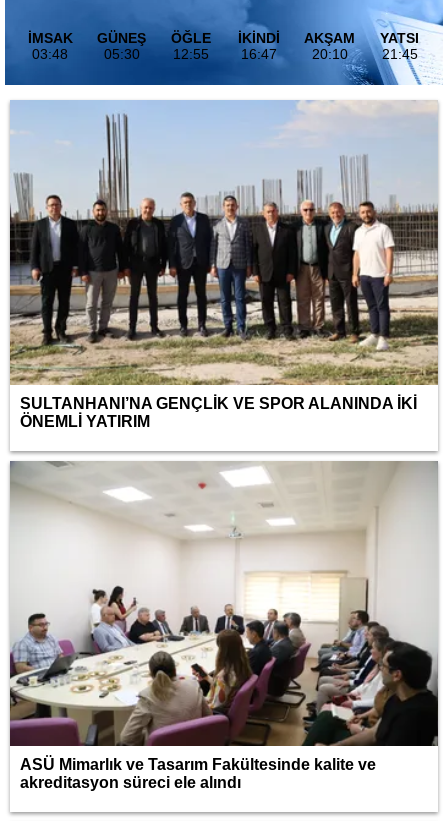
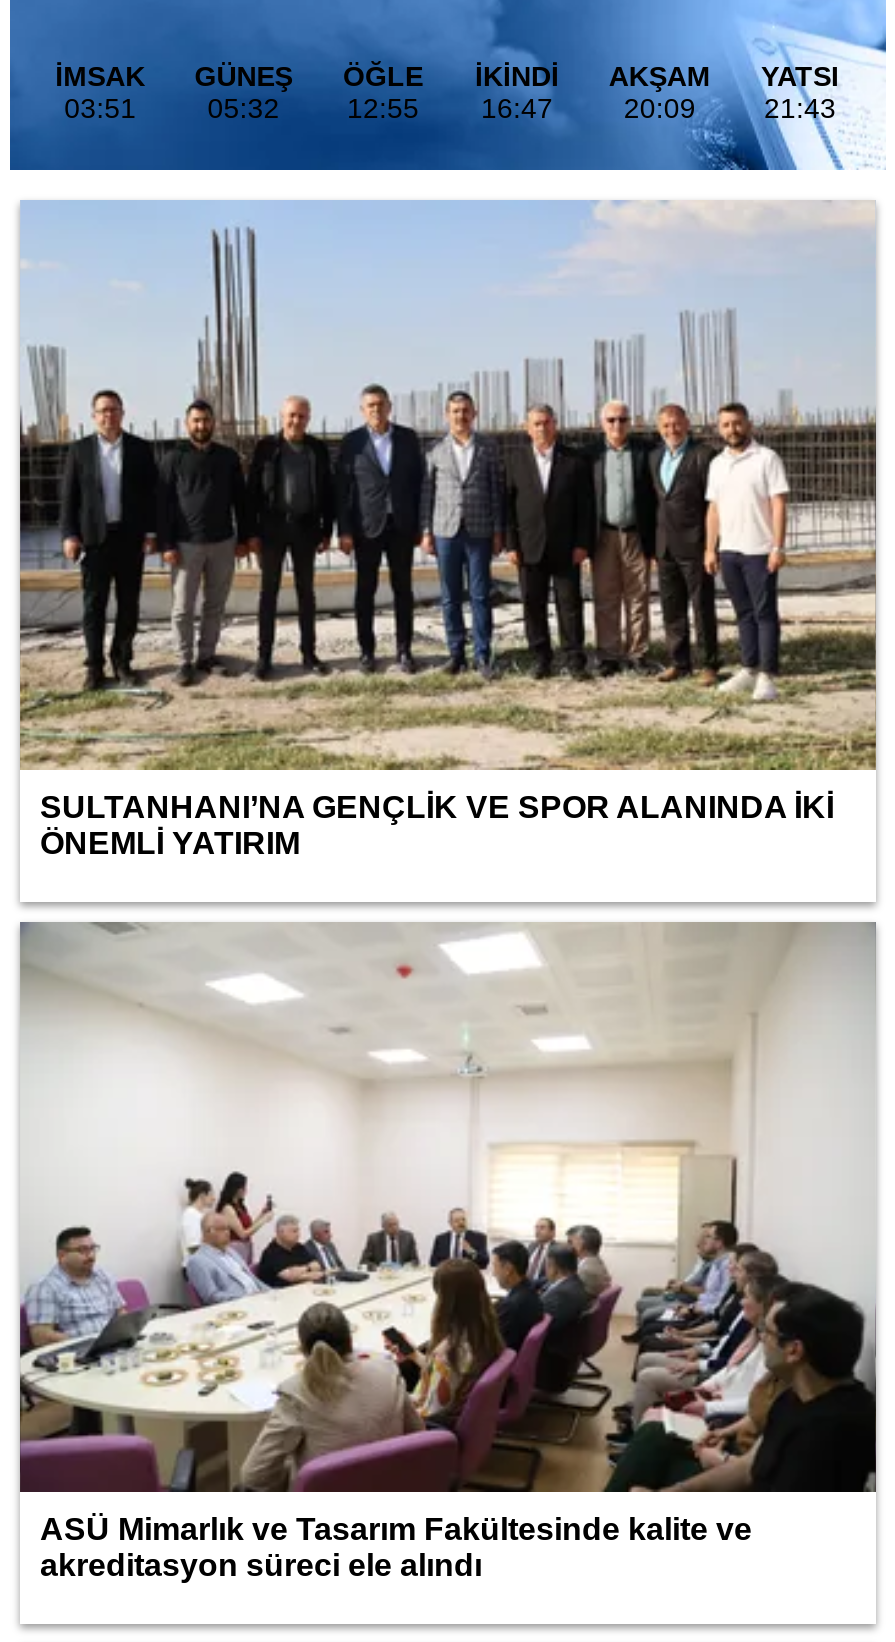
[32,46,68,62] 03:48 -> [64,92,136,124] 03:51
[104,46,140,62] 05:30 -> [207,92,279,124] 05:32
[312,46,348,62] 20:10 -> [624,92,696,124] 20:09
[382,46,418,62] 21:45 -> [764,92,836,124] 21:43

